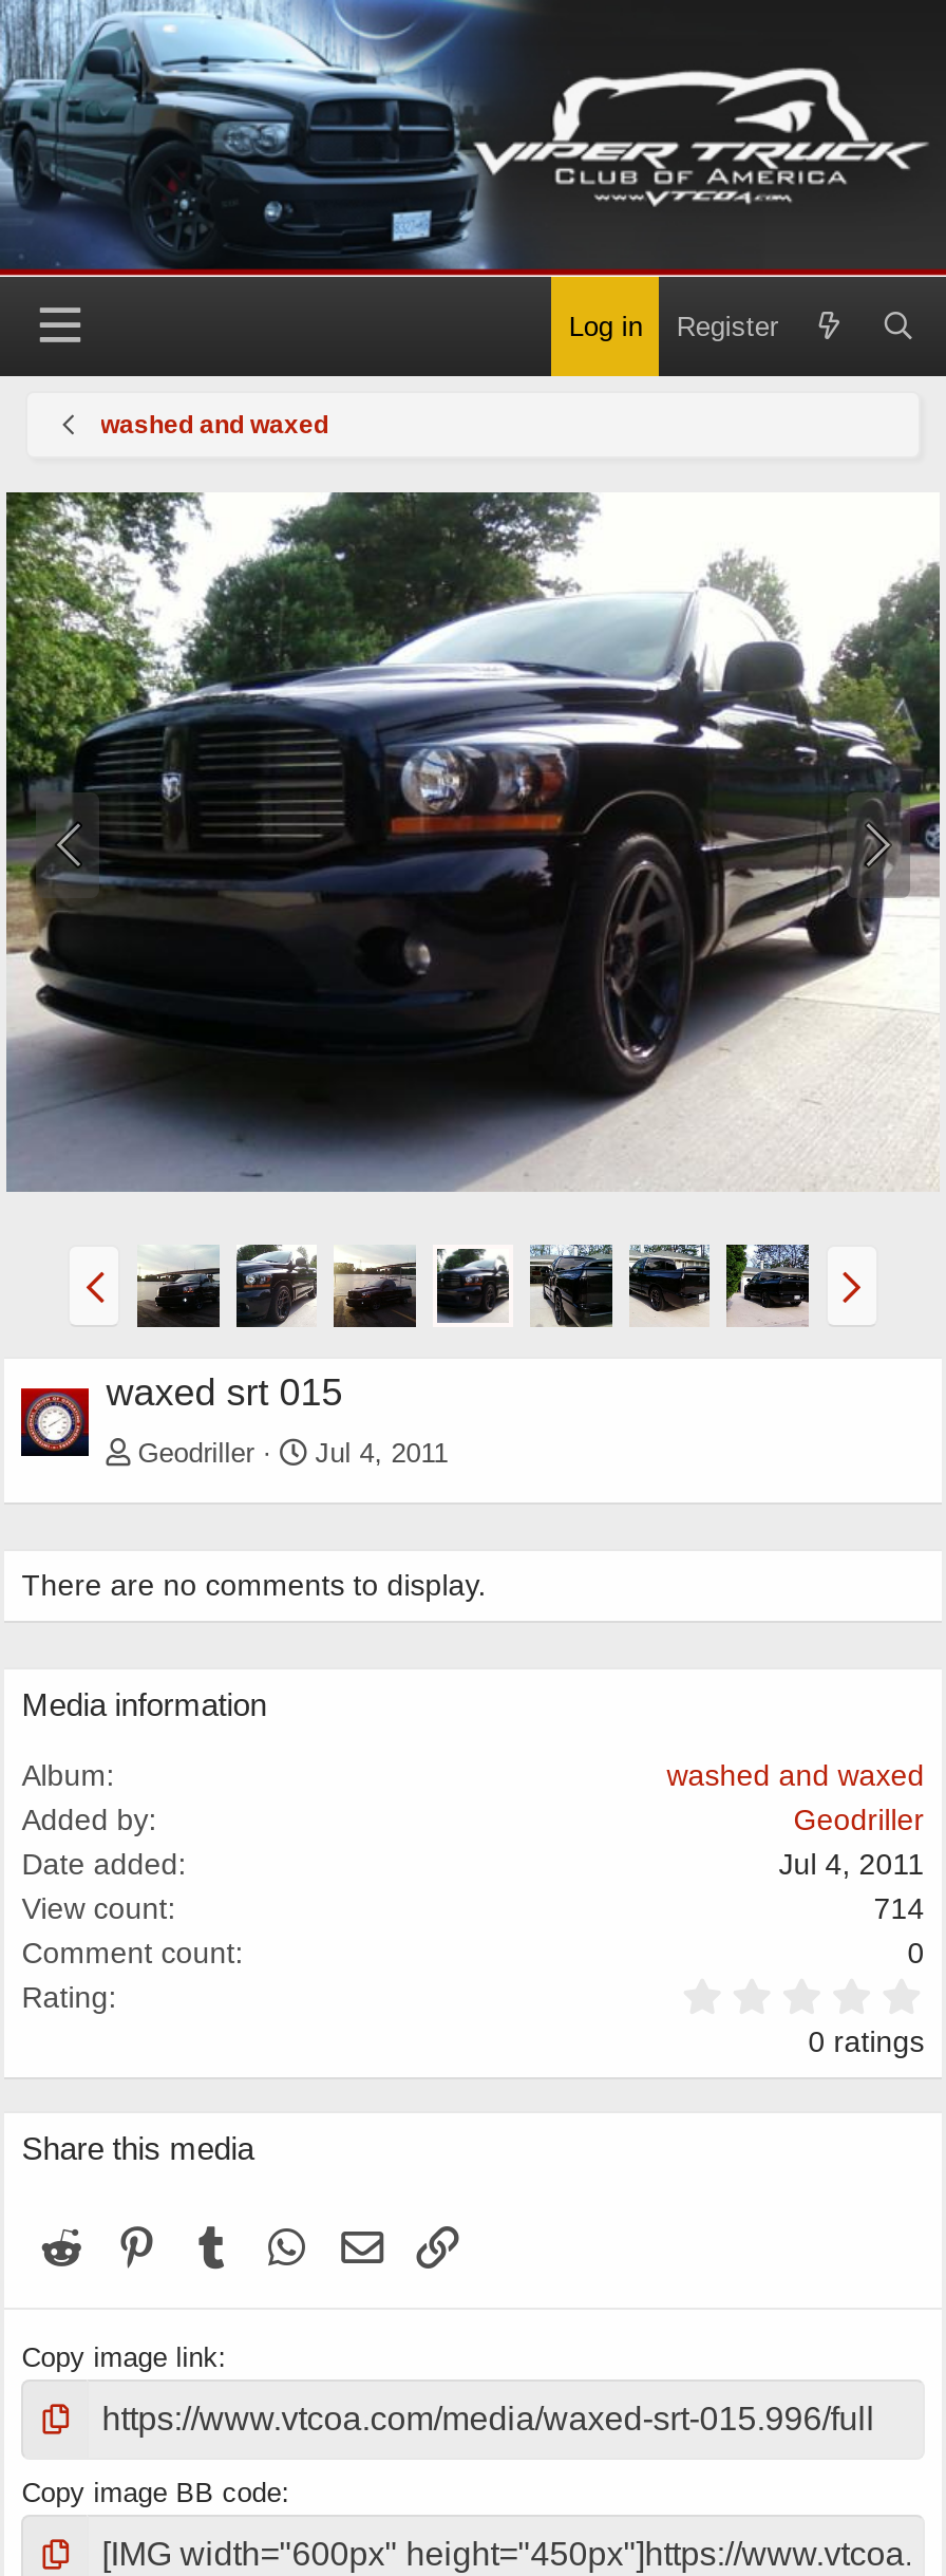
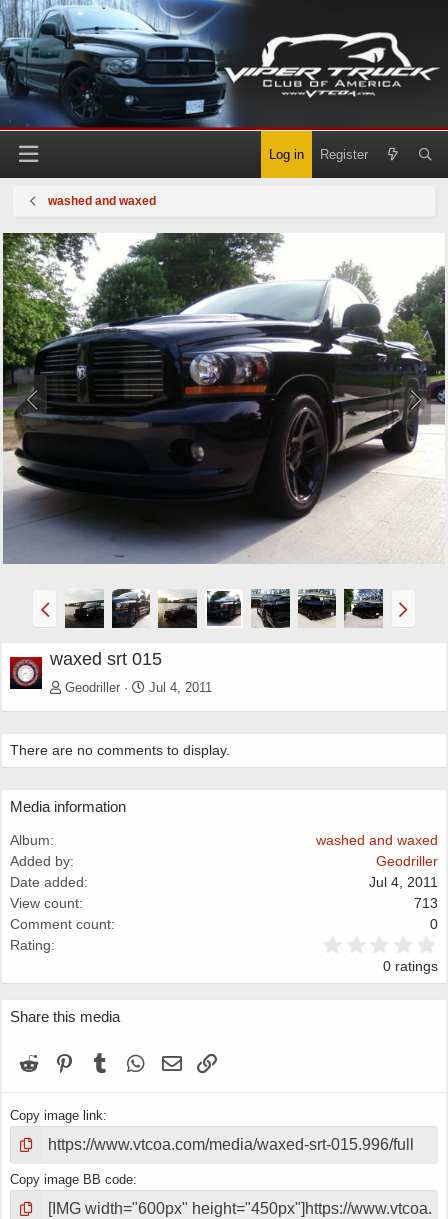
[874,1892,924,1926] 714 -> [414,895,438,911] 713

